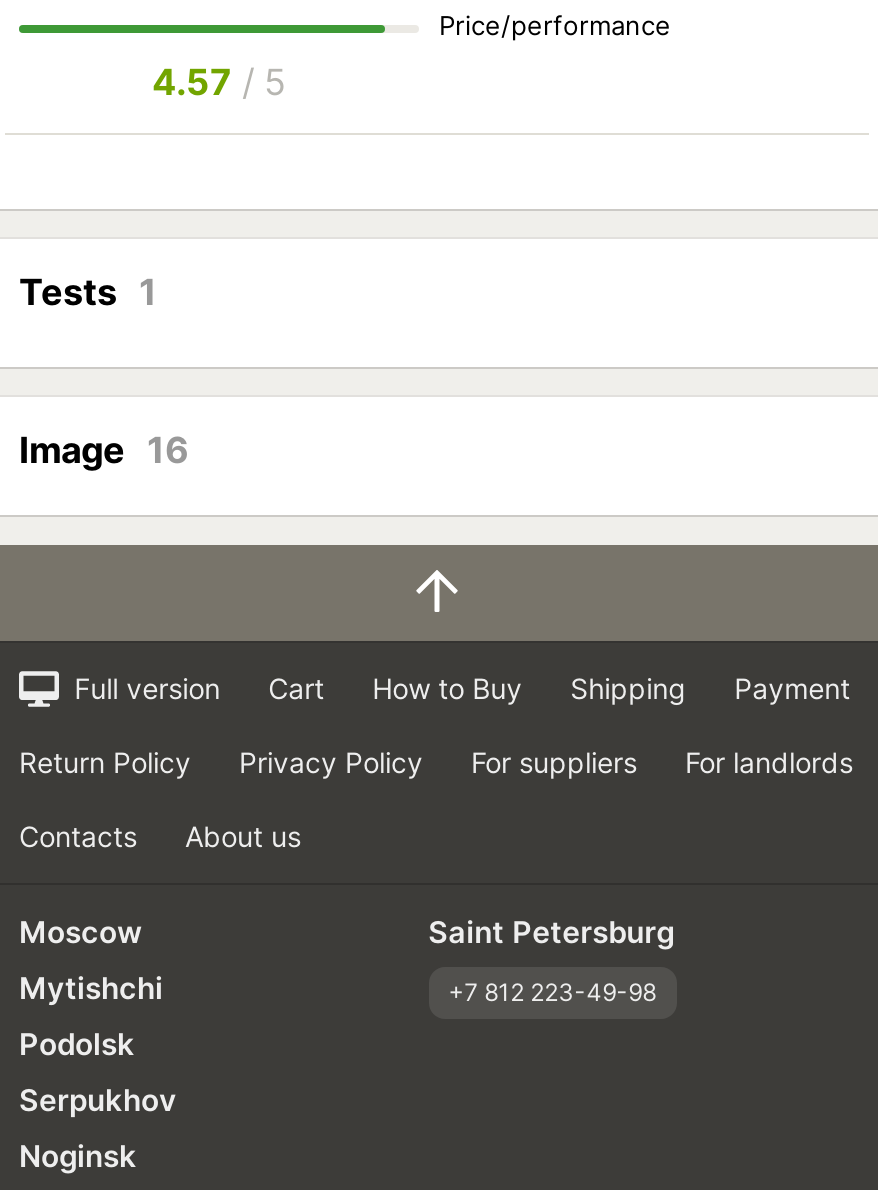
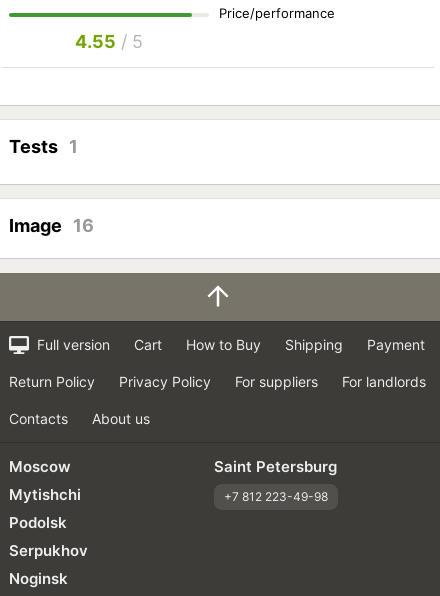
[152,61,286,103] 4.57 / 5 -> [75,31,143,52] 4.55 / 5

